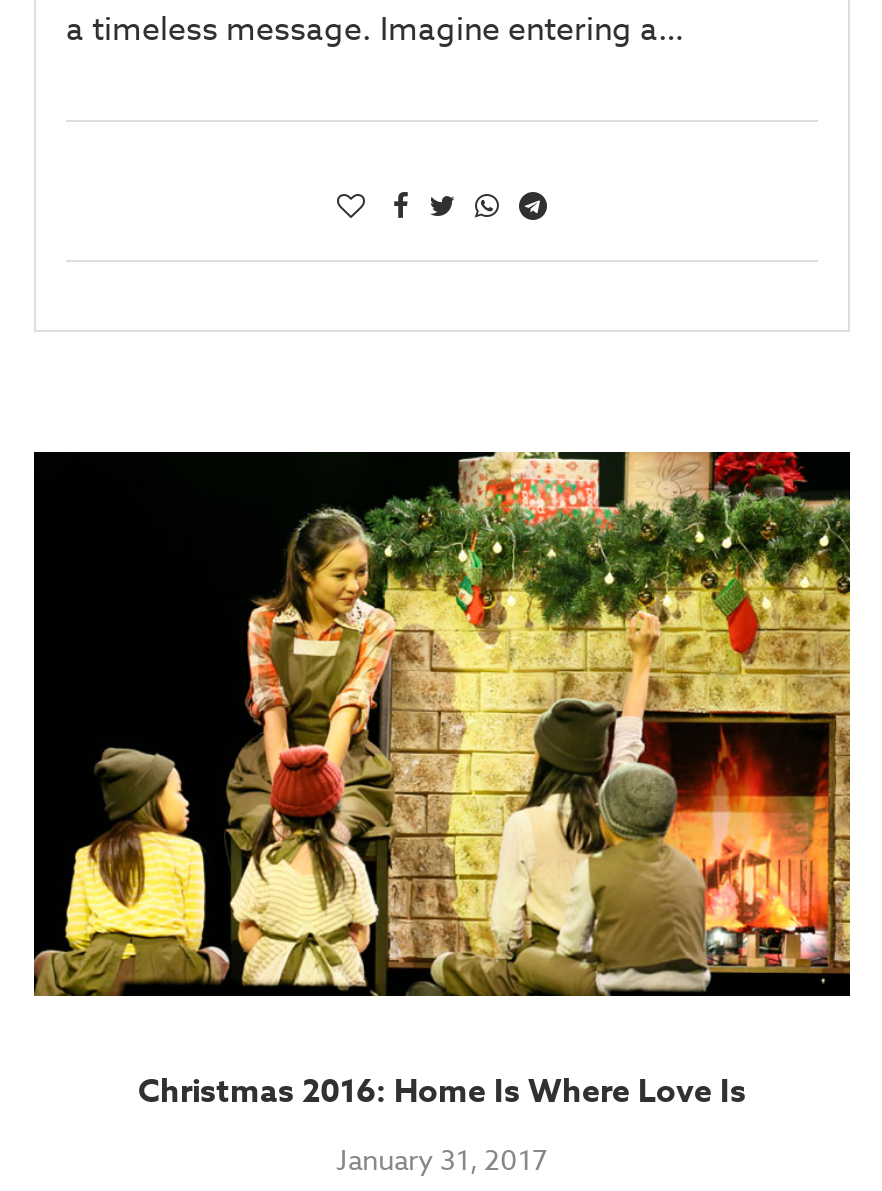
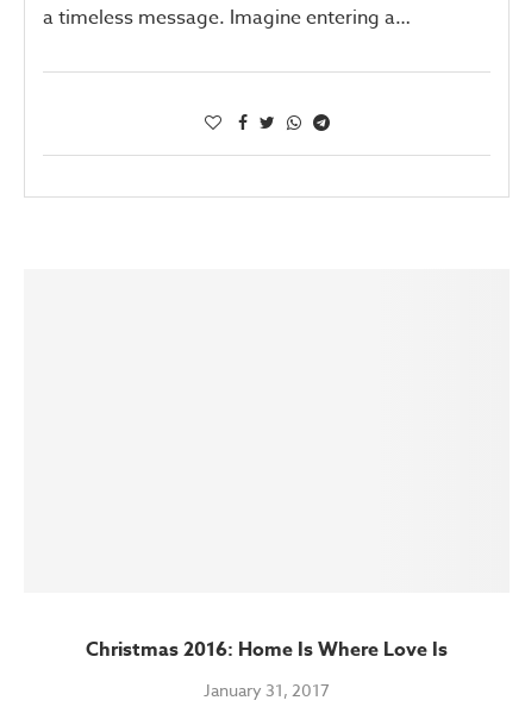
[32,450,852,998] [image] -> none

